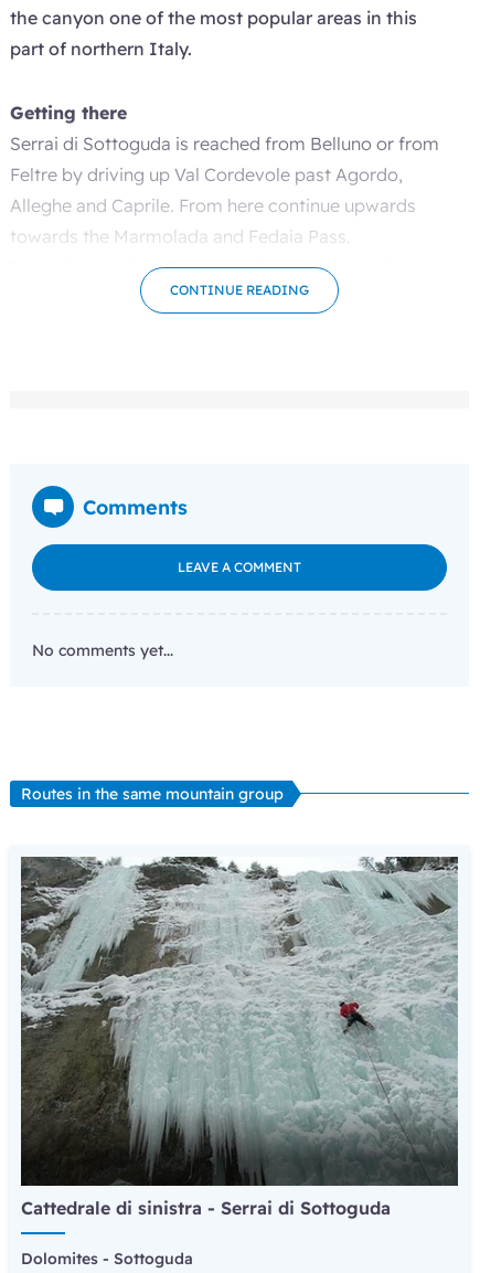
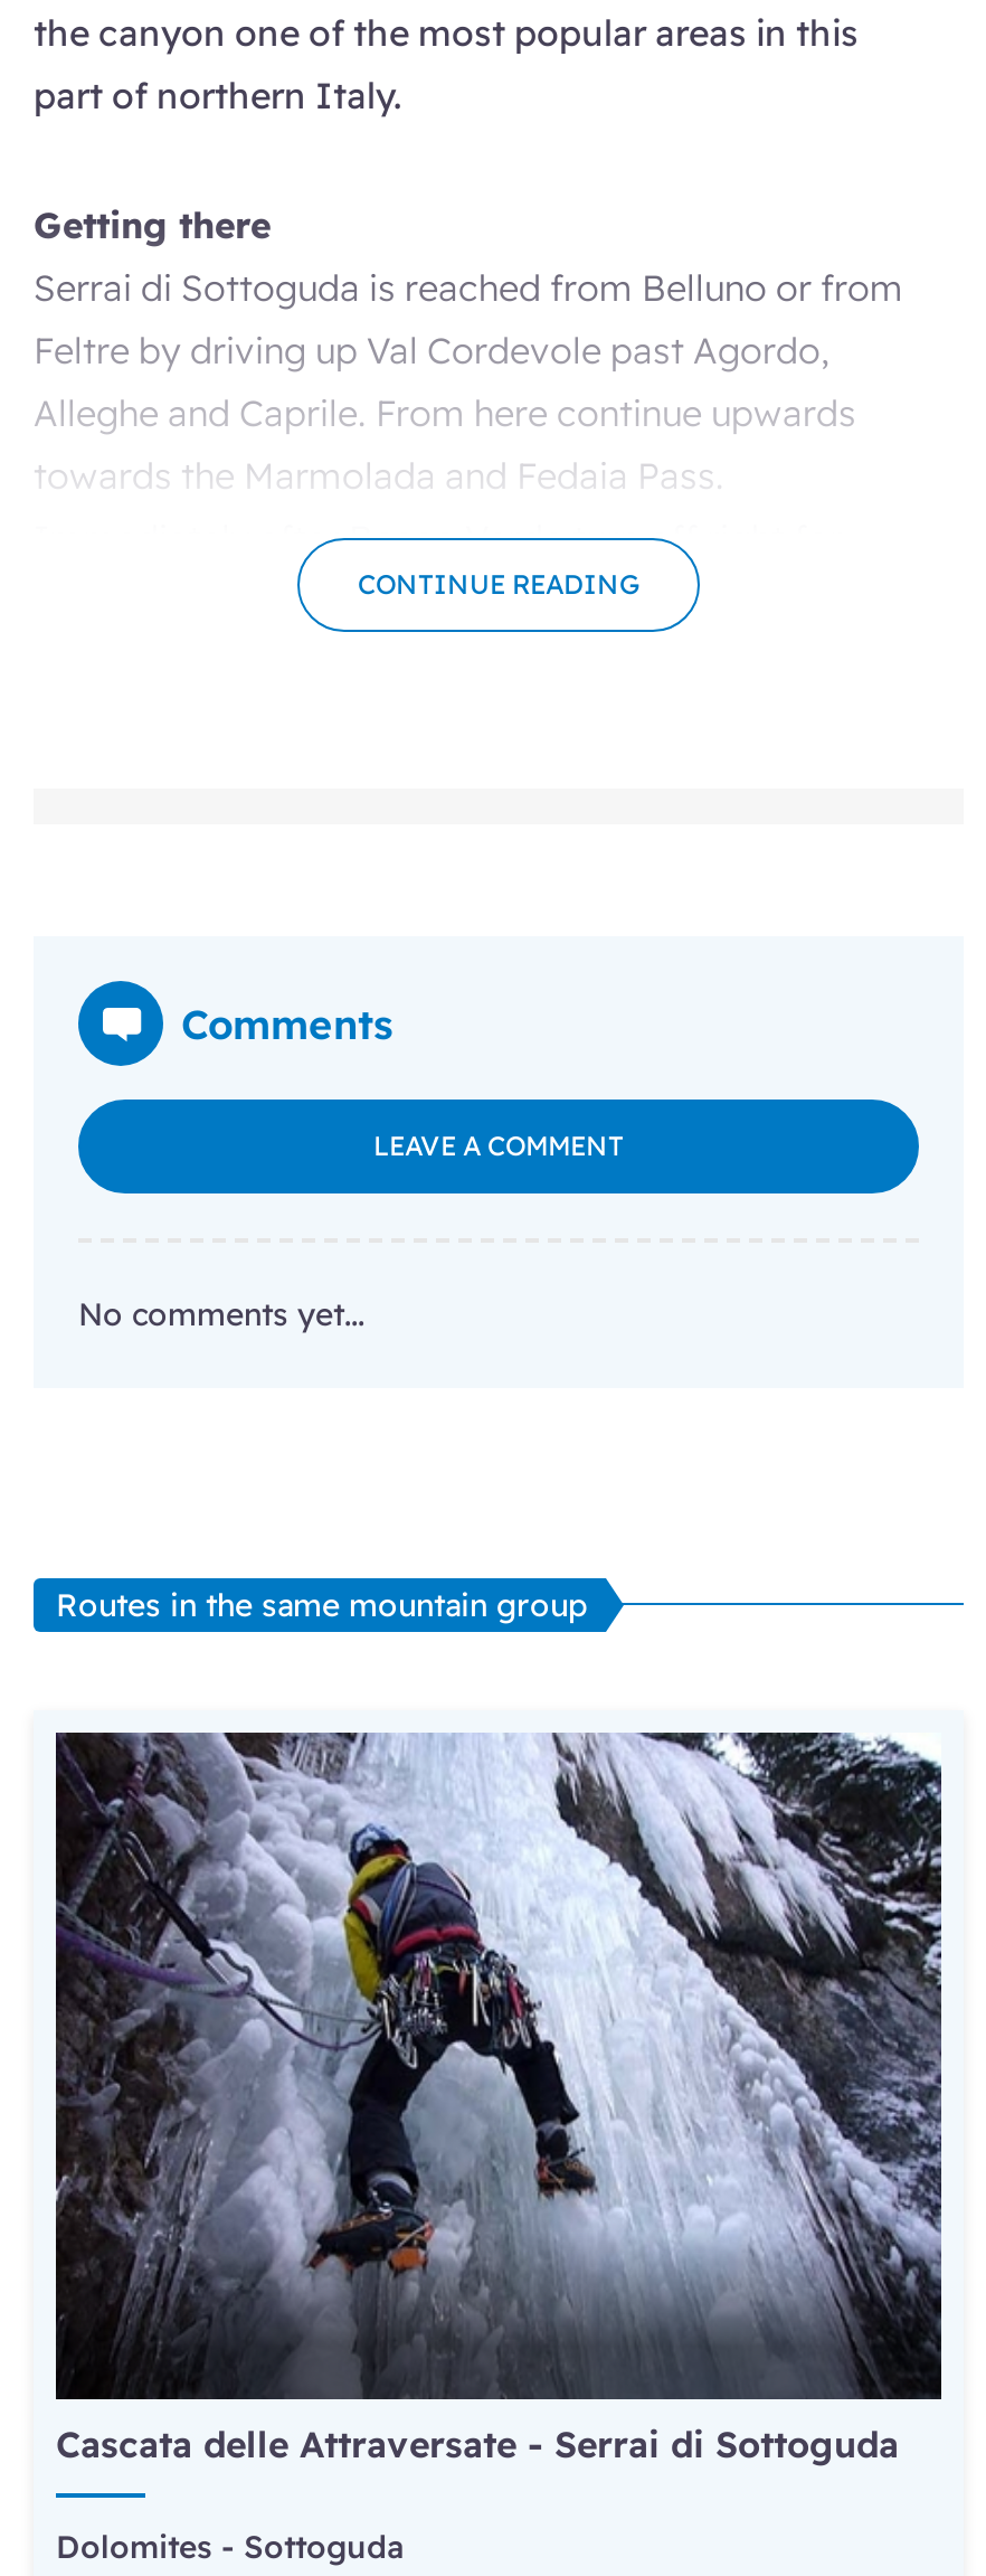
[21,856,459,1218] [image] | Cattedrale di sinistra - Serrai di Sottoguda -> [56,1730,941,2465] [image] | Cascata delle Attraversate - Serrai di Sottoguda

